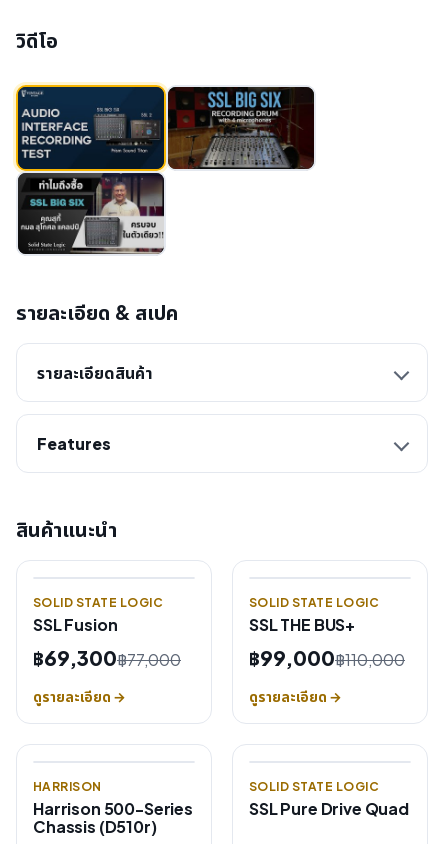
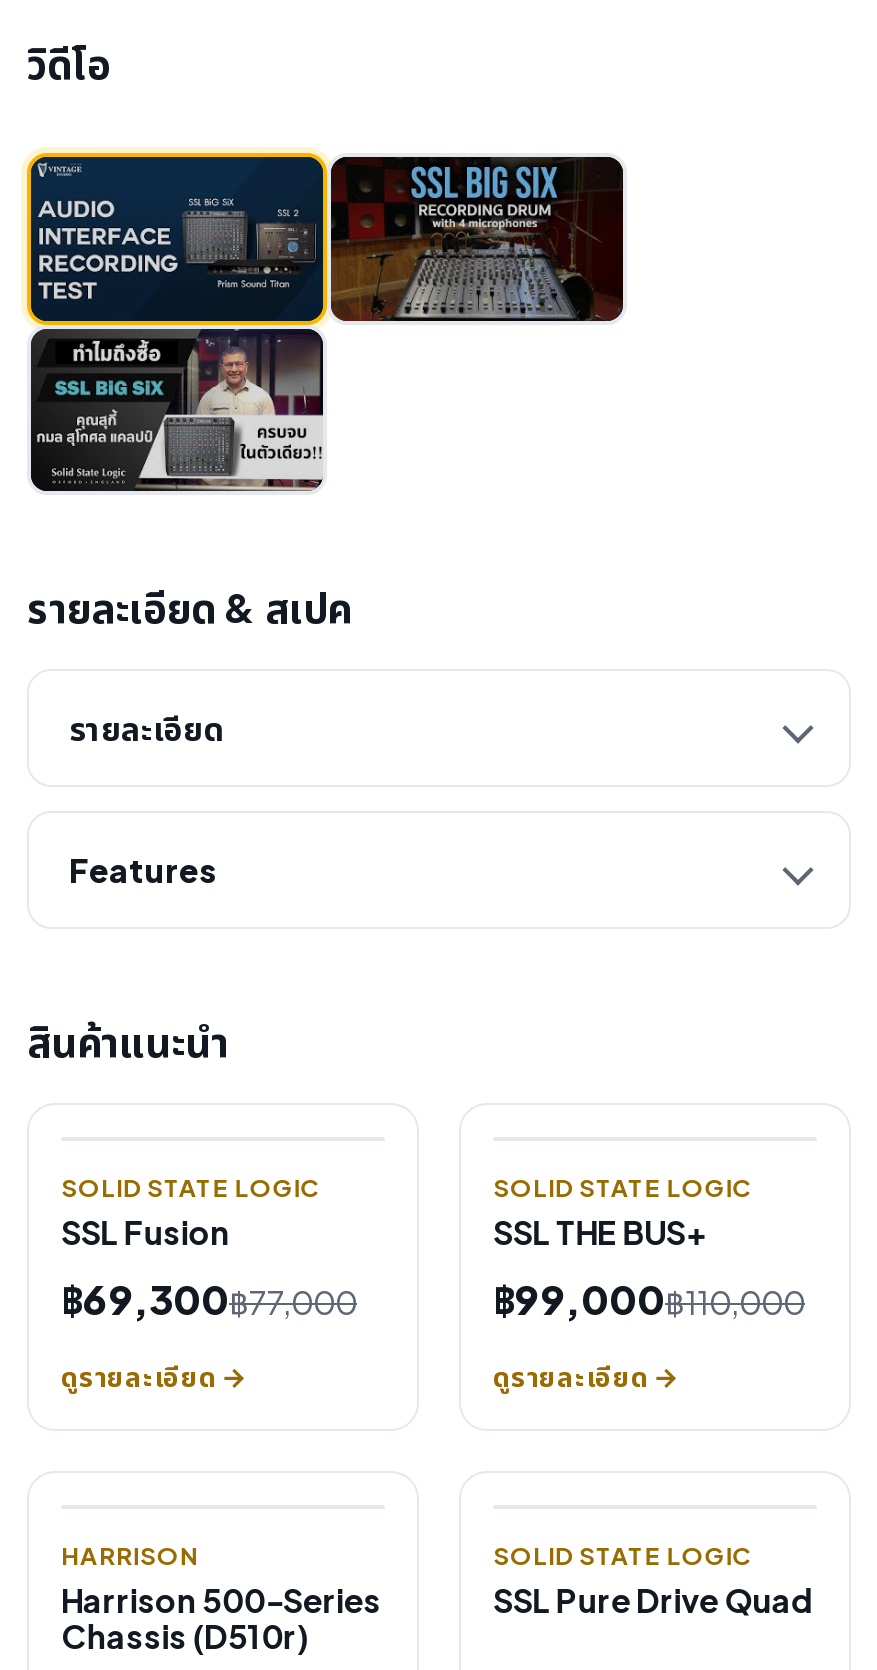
[37,362,153,383] รายละเอียดสินค้า -> [69,708,225,750] รายละเอียด

